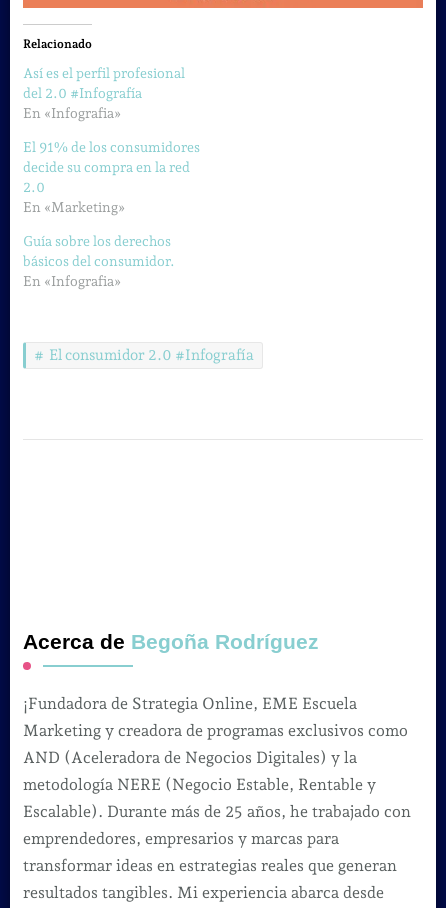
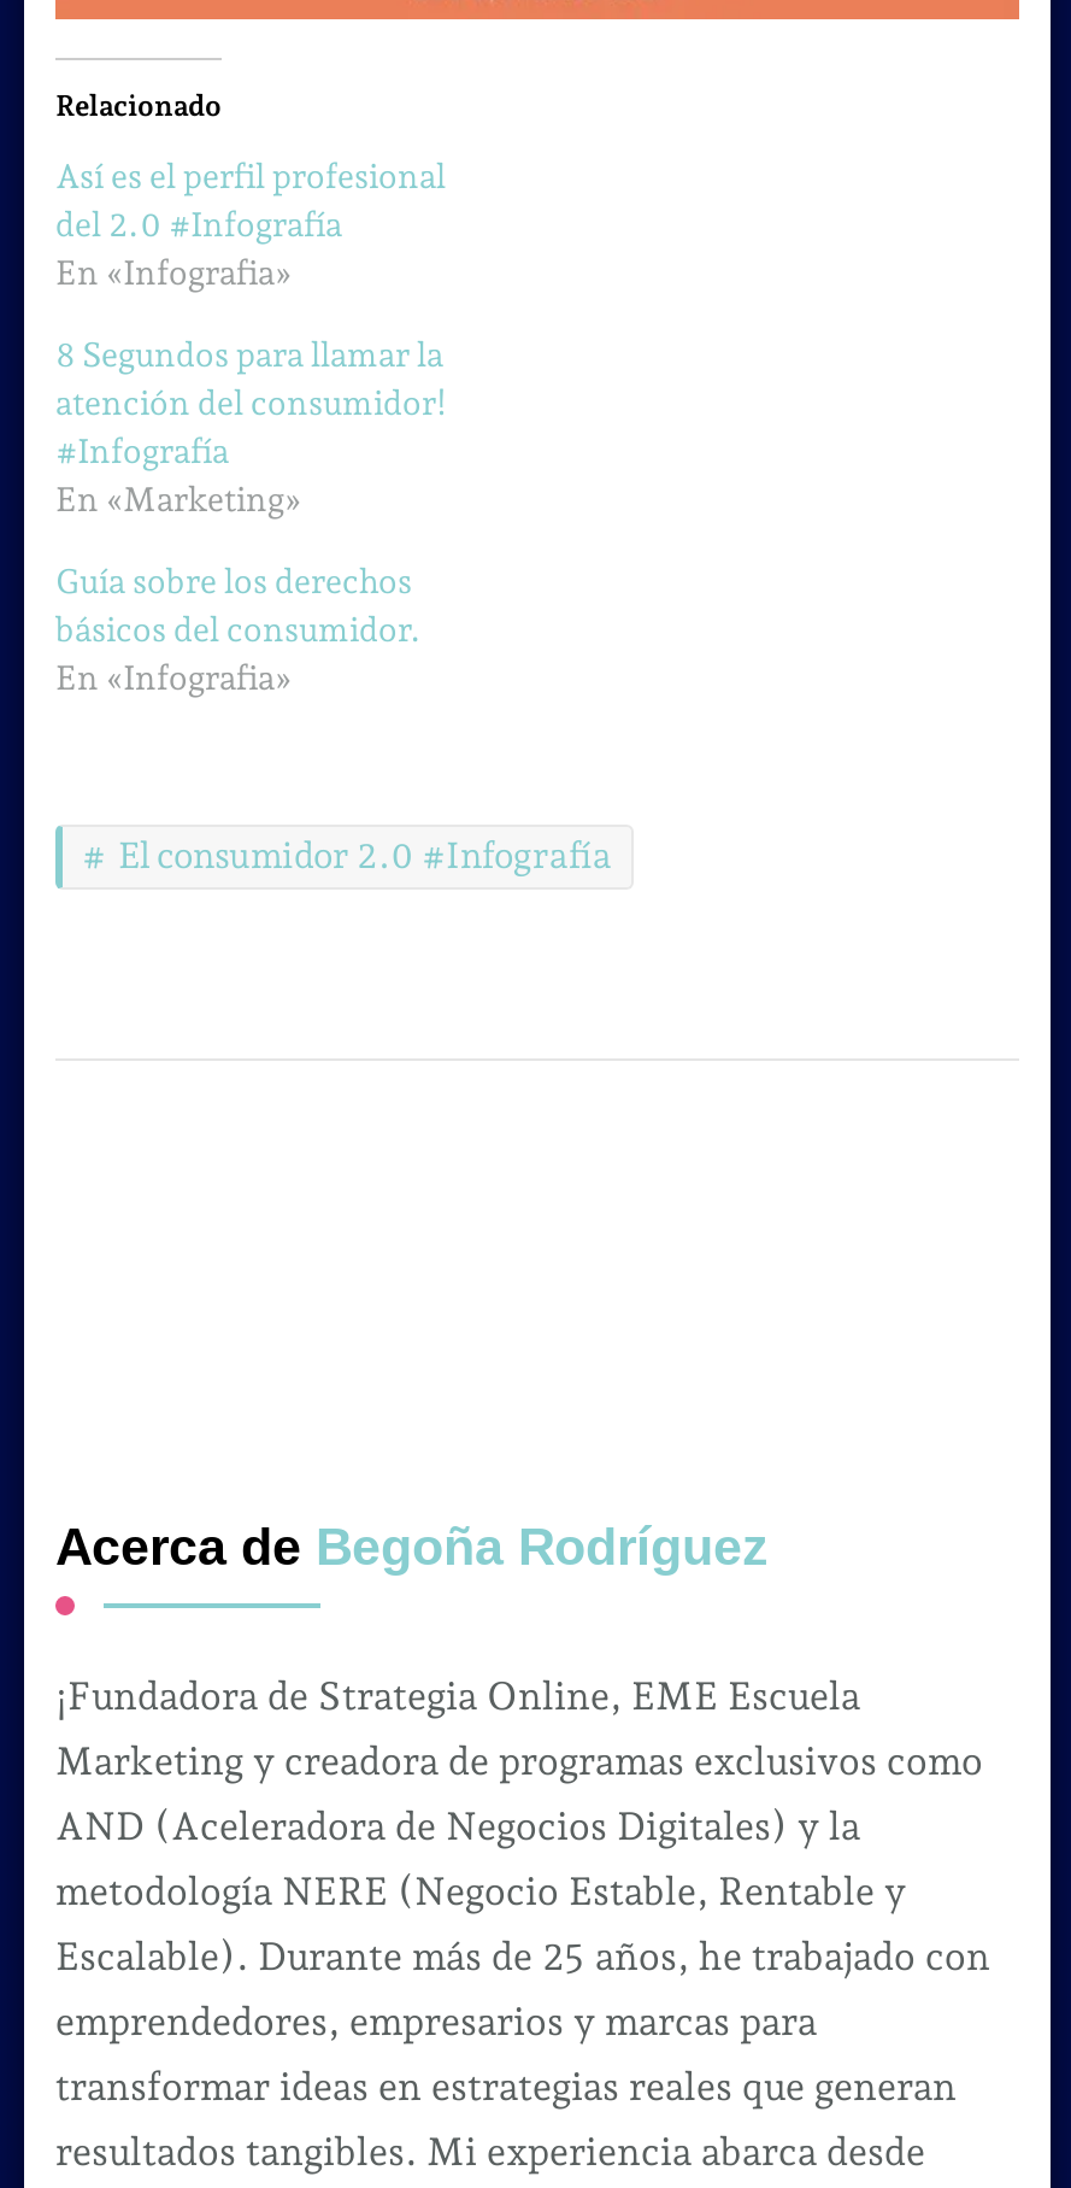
[23,139,200,195] El 91% de los consumidores | decide su compra en la red | 2.0 -> [55,335,446,470] 8 Segundos para llamar la | atención del consumidor! | #Infografía

